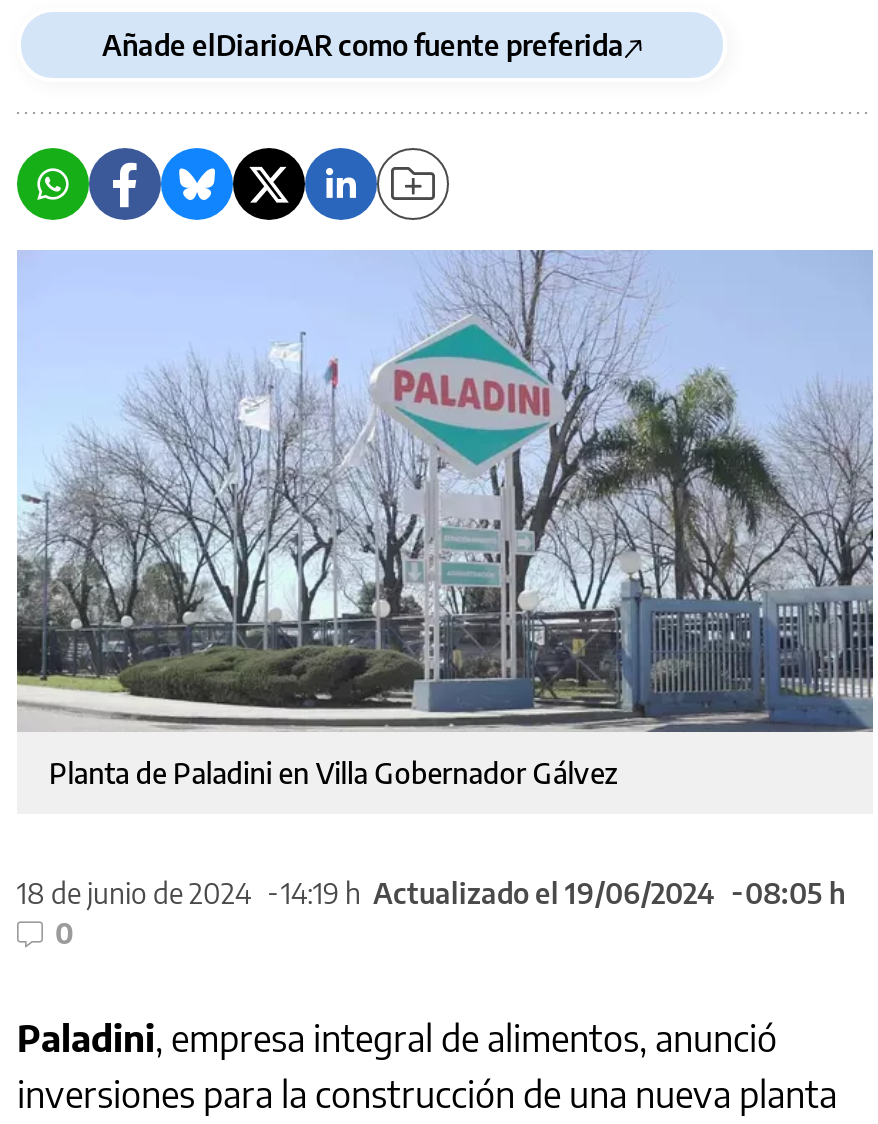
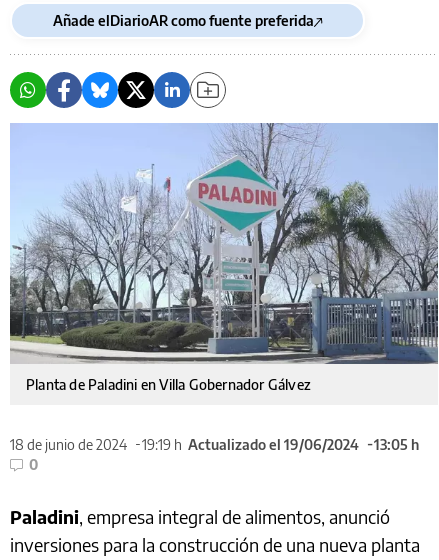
[281,876,715,910] 14:19 h Actualizado el 19/06/2024 -> [142,436,359,453] 19:19 h Actualizado el 19/06/2024
[745,876,845,910] 08:05 h -> [374,436,419,453] 13:05 h

